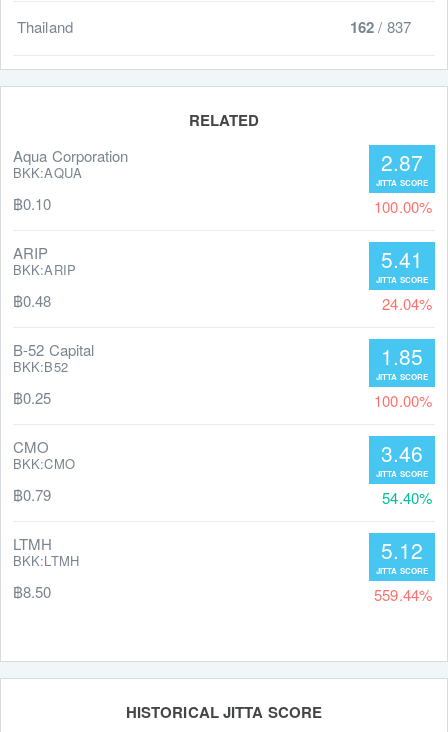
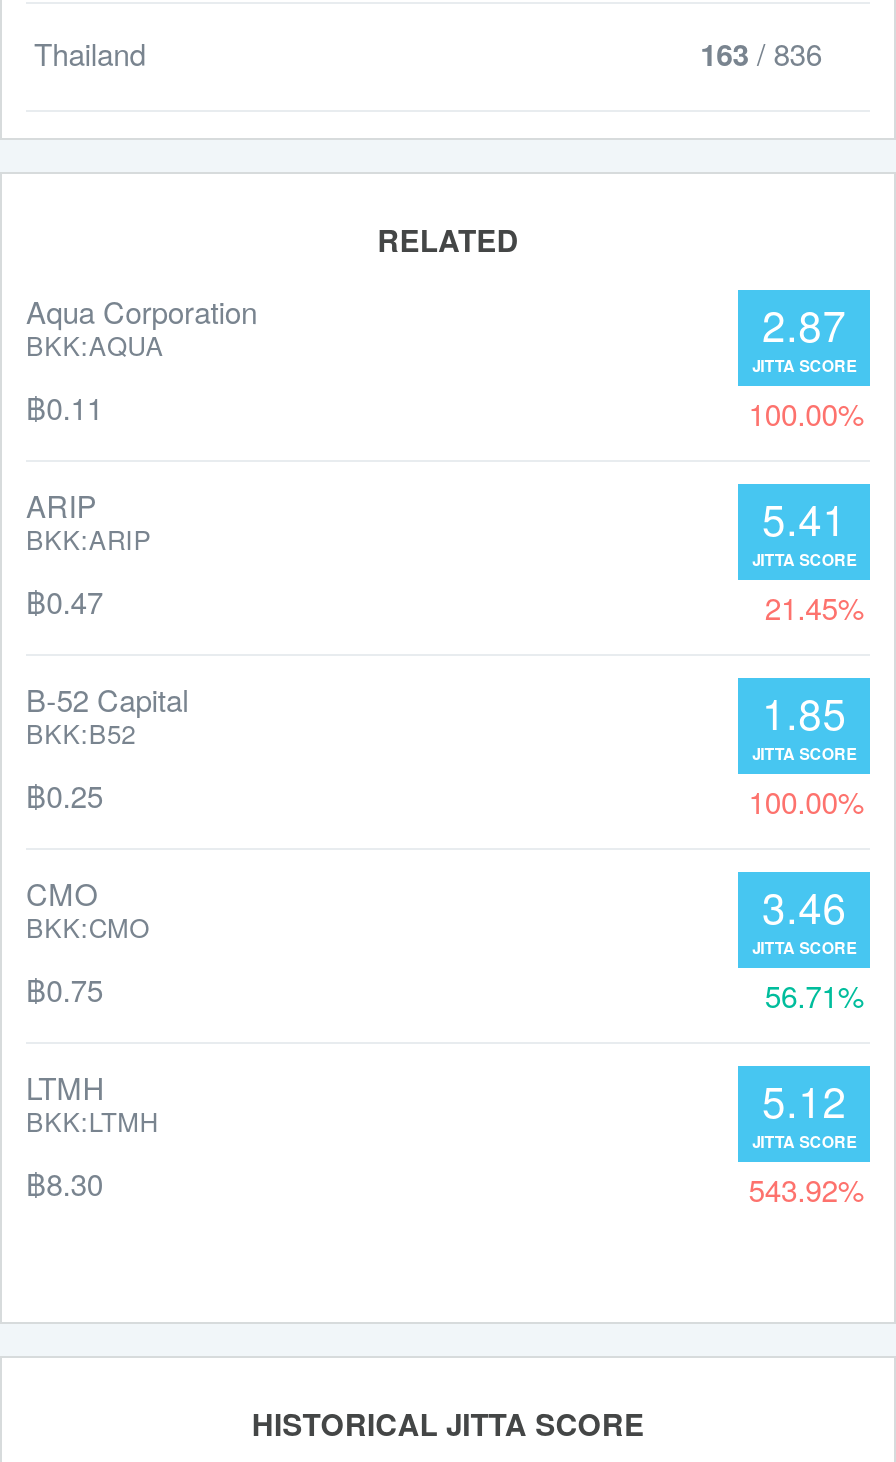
[350,16,411,38] 162 / 837 -> [700,32,822,76] 163 / 836
[13,193,51,214] ฿0.10 -> [26,386,103,428] ฿0.11
[13,290,51,311] ฿0.48 -> [26,580,103,622] ฿0.47
[382,293,432,314] 24.04% -> [765,586,864,628] 21.45%
[13,484,51,505] ฿0.79 -> [26,968,103,1010] ฿0.75
[382,487,432,508] 54.40% -> [765,974,864,1016] 56.71%
[13,581,51,602] ฿8.50 -> [26,1162,103,1204] ฿8.30
[374,584,432,605] 559.44% -> [749,1168,864,1210] 543.92%

